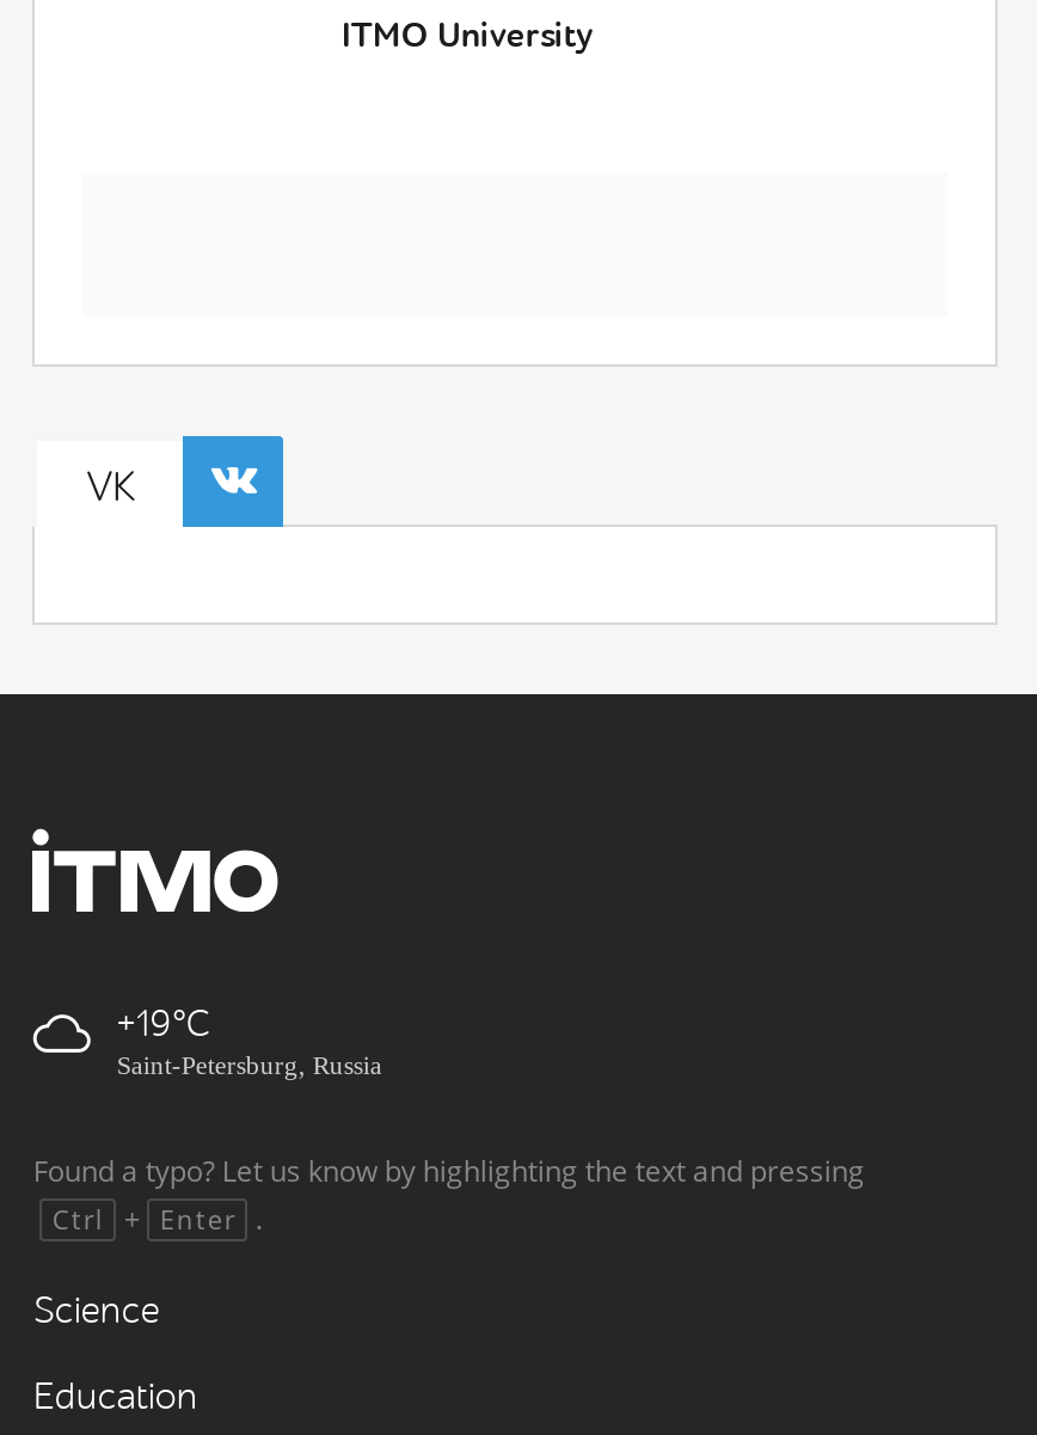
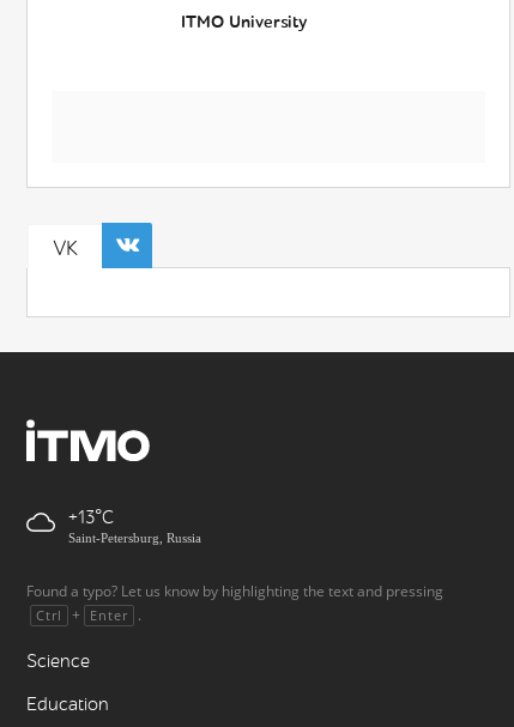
[117,1003,172,1049] +19 -> [69,507,95,530] +13

